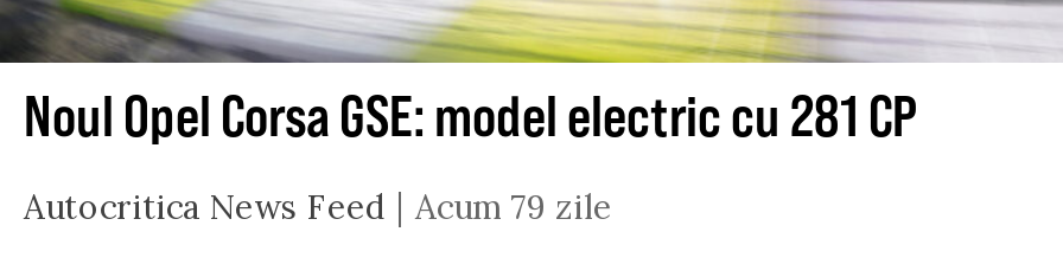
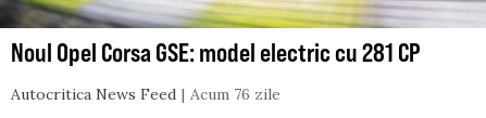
[24,186,612,228] Autocritica News Feed Acum 79 zile -> [11,85,281,104] Autocritica News Feed Acum 76 zile

